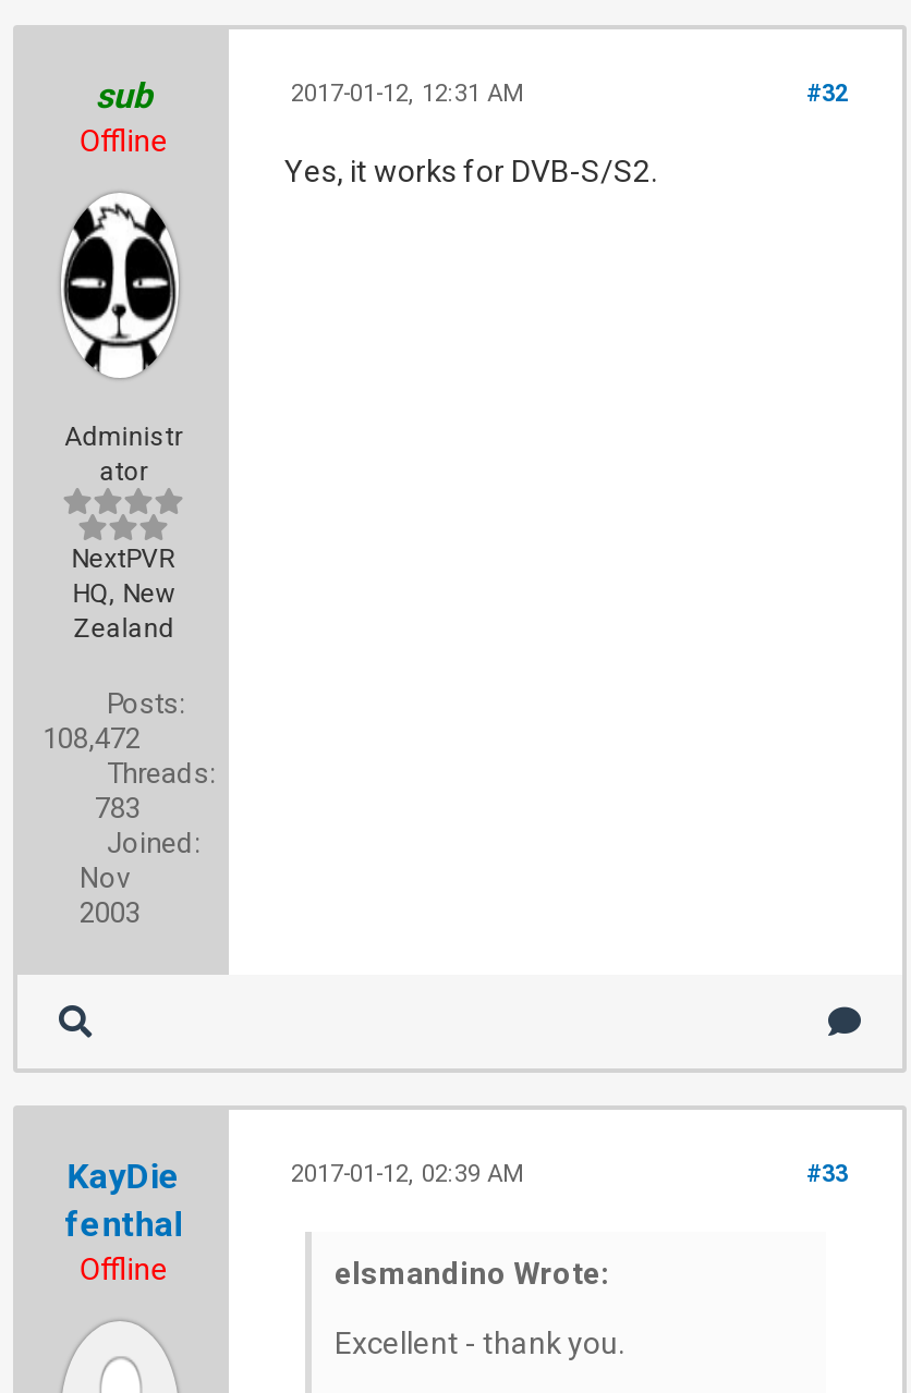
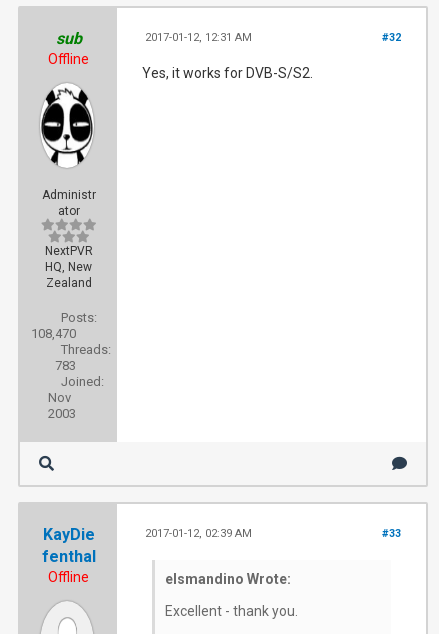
[42,722,141,755] 108,472 -> [31,326,76,341] 108,470

